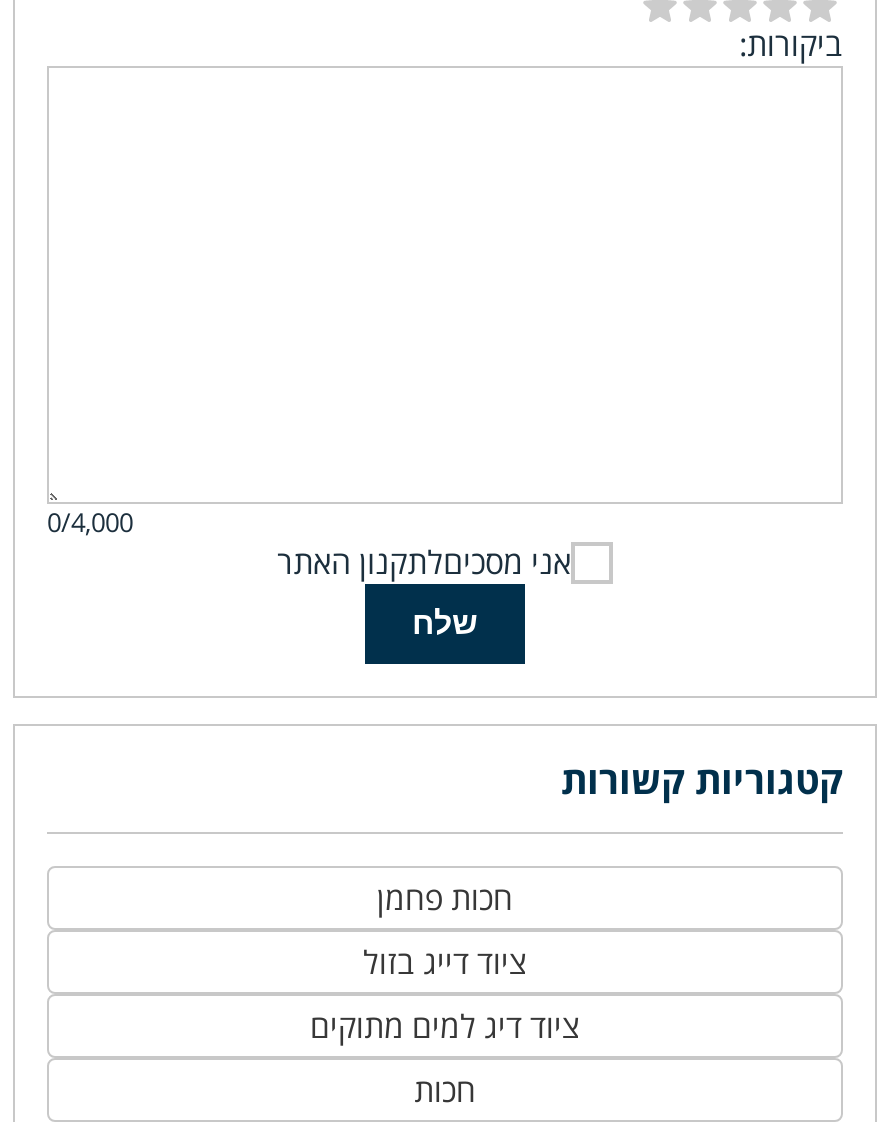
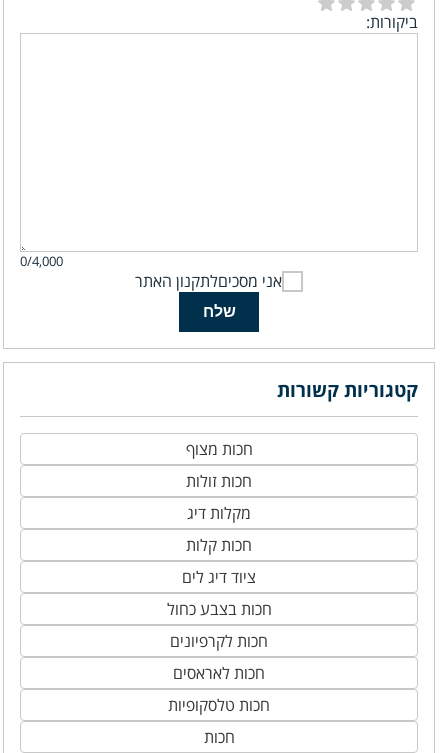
[310,875,580,1047] חכות פחמן | ציוד דייג בזול | ציוד דיג למים מתוקים -> [166,438,271,716] חכות מצוף | חכות זולות | מקלות דיג | חכות קלות | ציוד דיג לים | חכות בצבע כחול | חכות לקרפיונים | חכות לאראסים | חכות טלסקופיות

